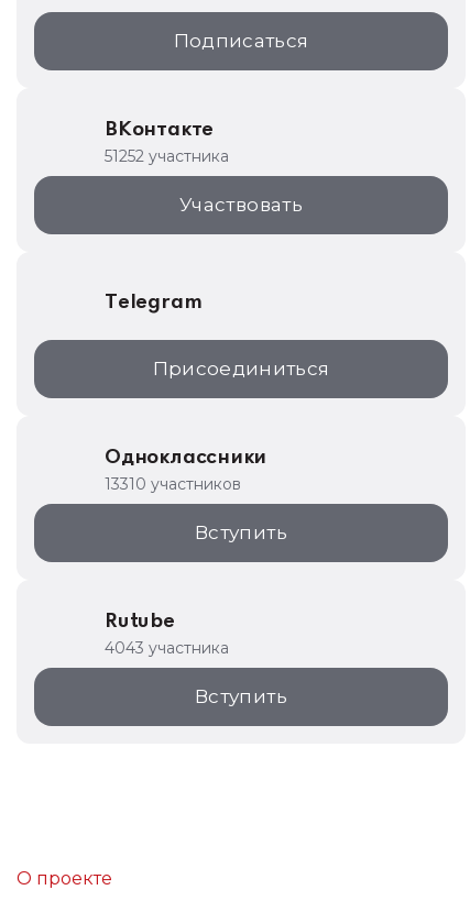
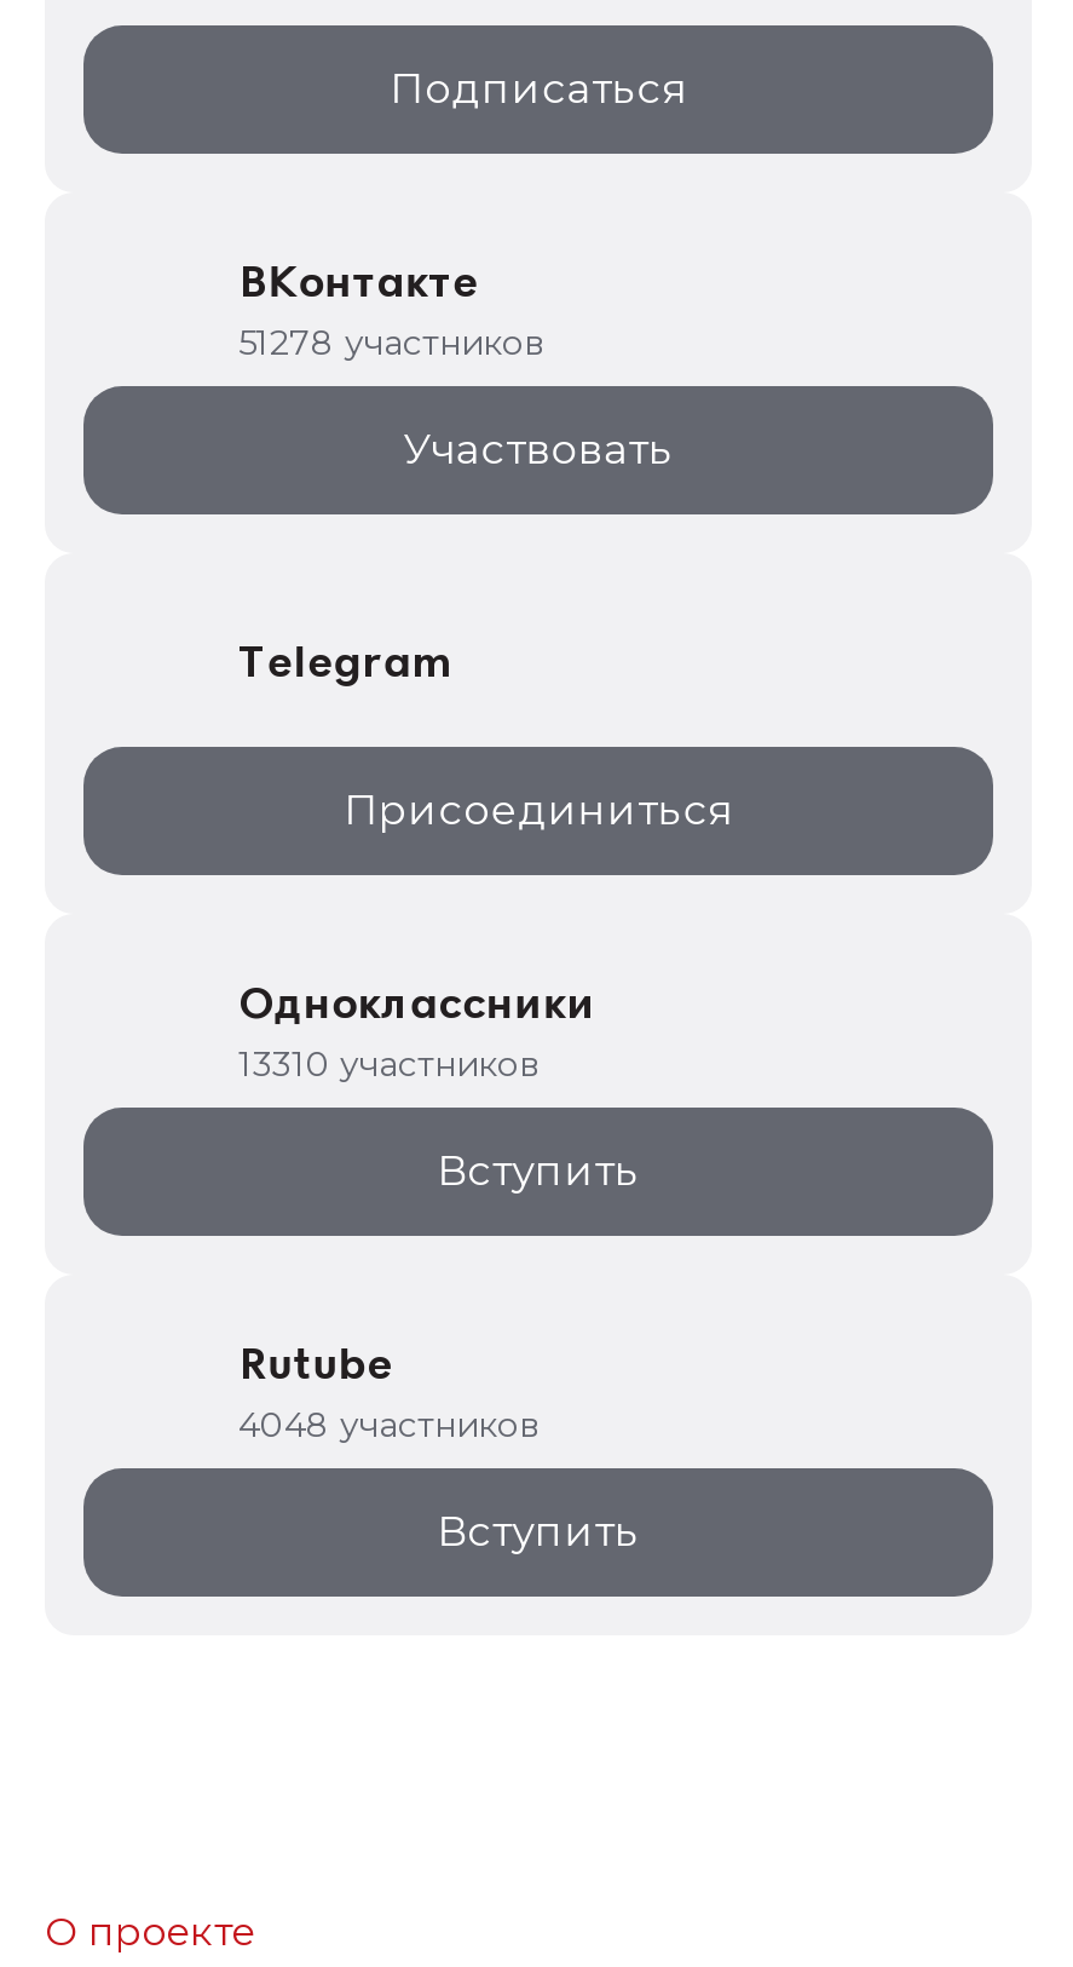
[105,146,229,166] 51252 участника -> [238,321,543,364] 51278 участников
[105,638,229,658] 4043 участника -> [238,1403,538,1447] 4048 участников

